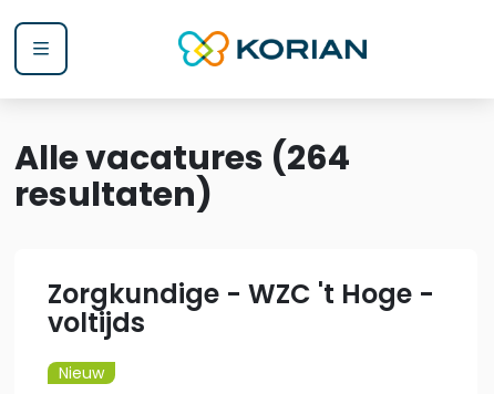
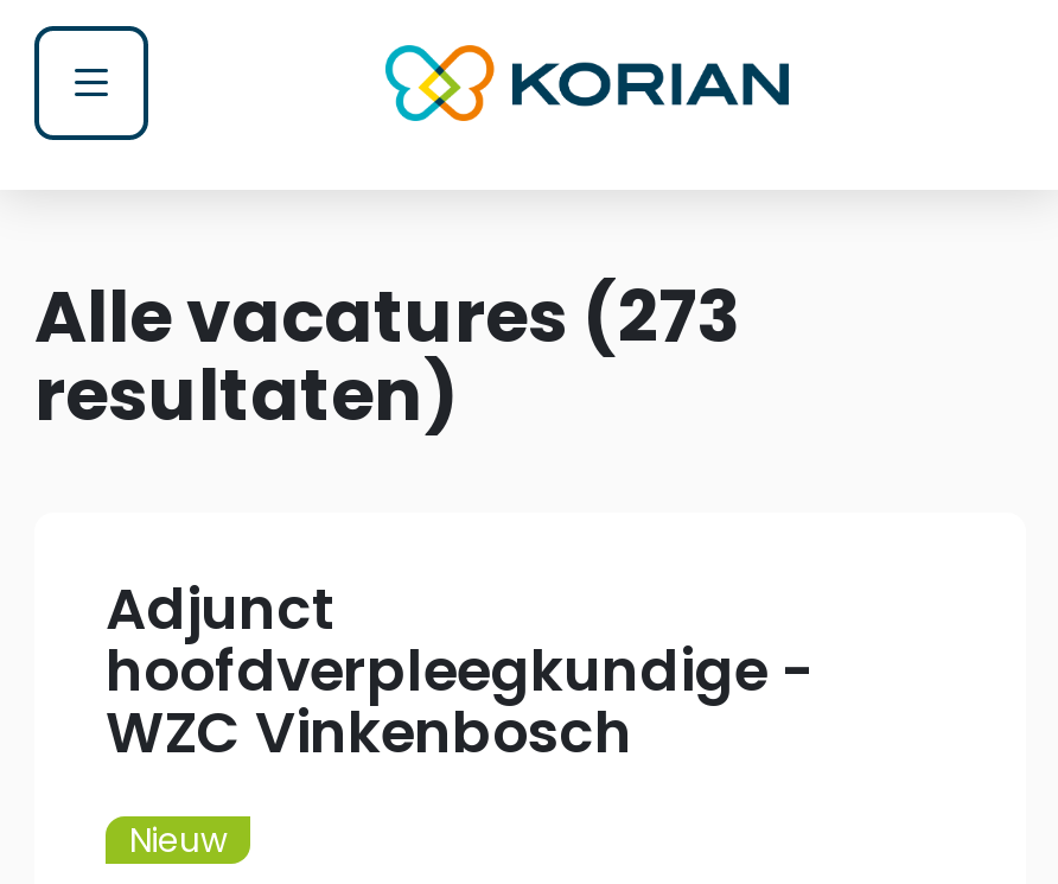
[14,133,350,189] Alle vacatures (264 -> [34,263,739,384] Alle vacatures (273
[48,274,434,348] Zorgkundige - WZC 't Hoge - | voltijds -> [106,567,815,786] Adjunct | hoofdverpleegkundige - | WZC Vinkenbosch

